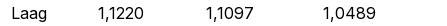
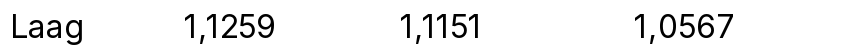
[98,3,144,23] 1,1220 -> [184,5,276,45] 1,1259
[206,3,254,23] 1,1097 -> [400,5,482,45] 1,1151
[323,3,376,23] 1,0489 -> [634,5,736,45] 1,0567

